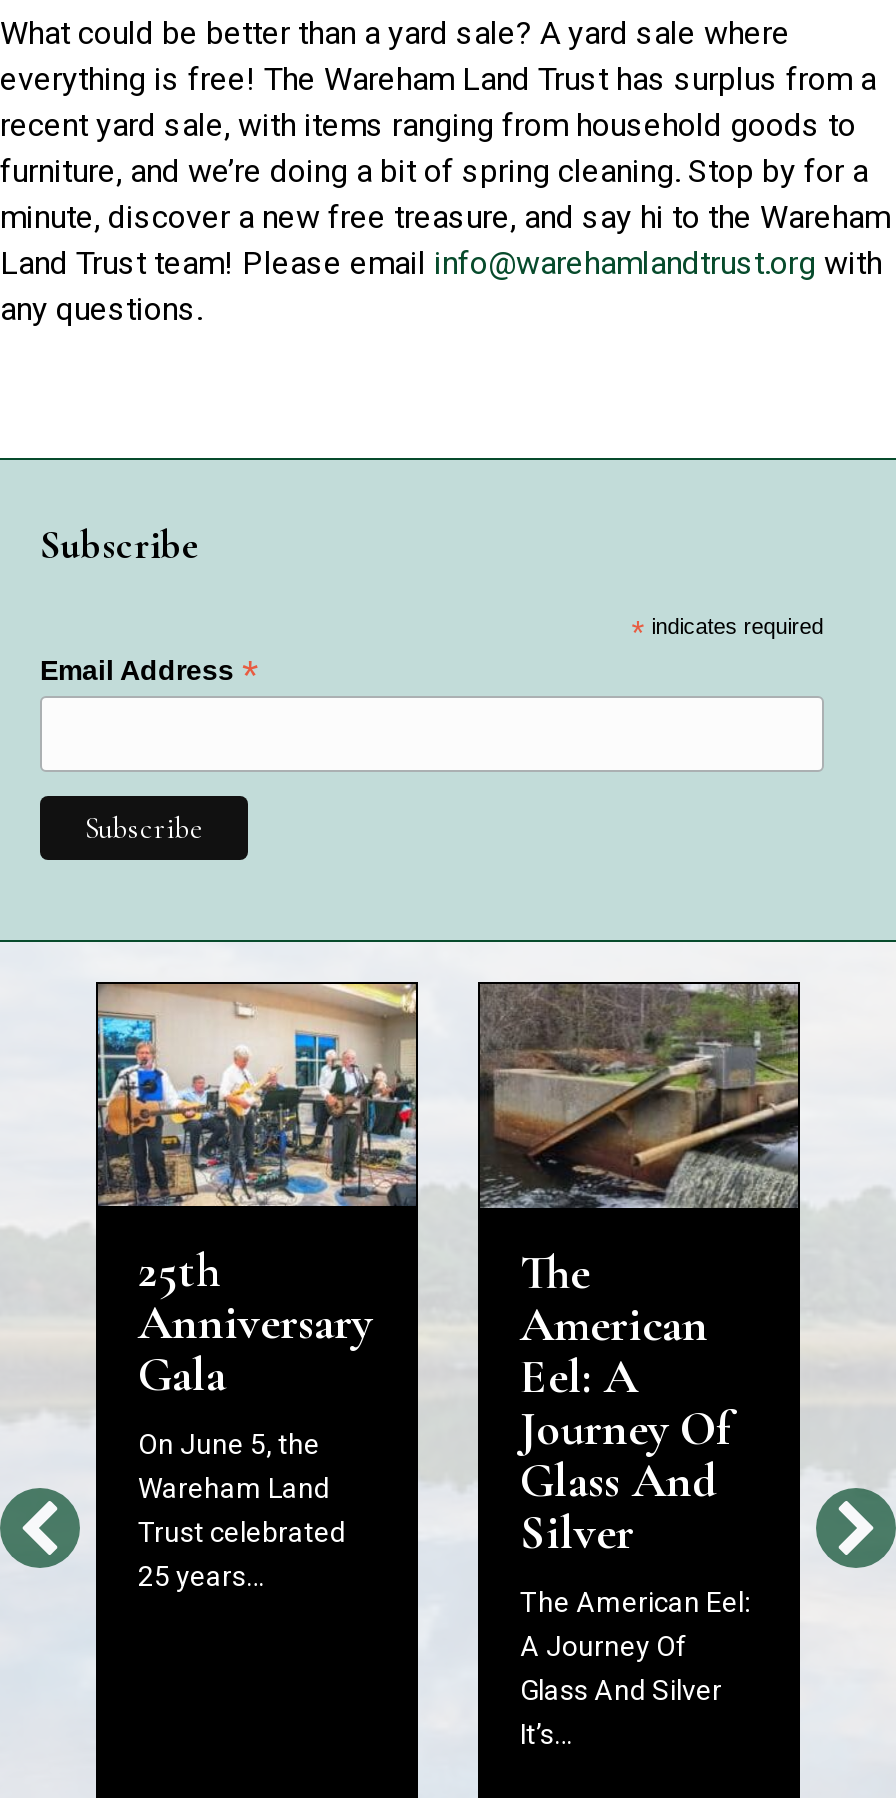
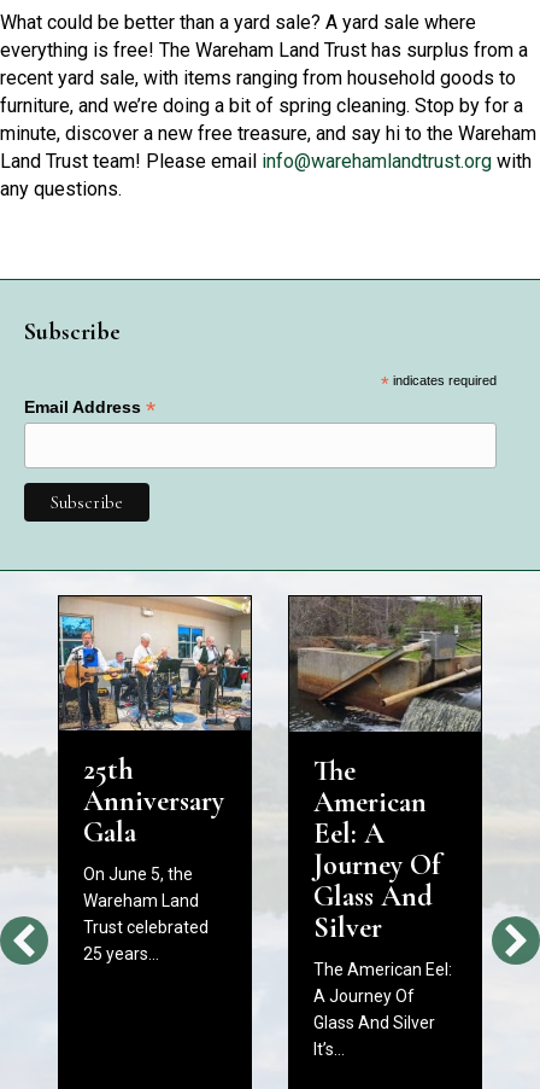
[6,1486,82,1594] [image] -> [4,901,49,966] [image]
[814,1486,890,1594] [image] -> [491,901,536,966] [image]

